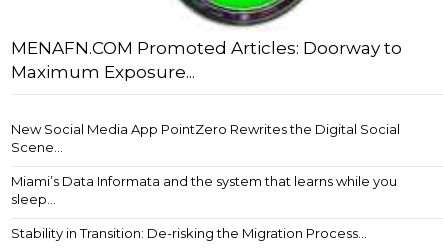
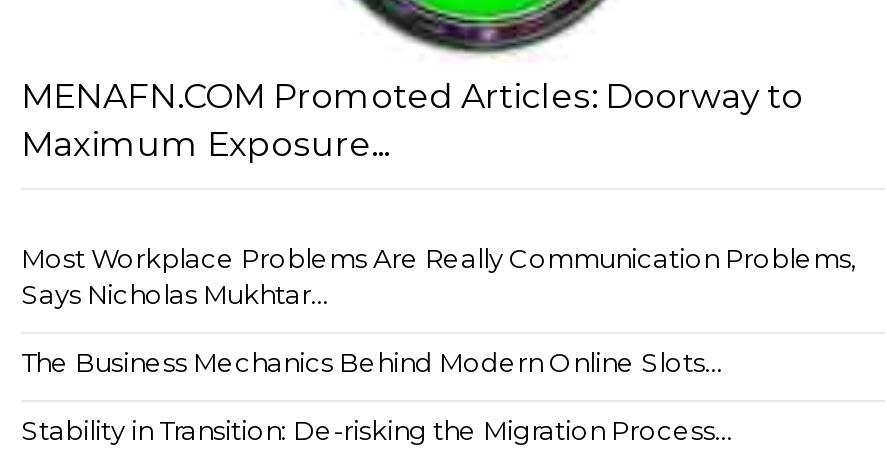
[11,121,400,155] New Social Media App PointZero Rewrites the Digital Social | Scene... -> [21,242,857,310] Most Workplace Problems Are Really Communication Problems, | Says Nicholas Mukhtar...
[11,173,397,207] Miami’s Data Informata and the system that learns while you | sleep... -> [21,346,723,378] The Business Mechanics Behind Modern Online Slots...

